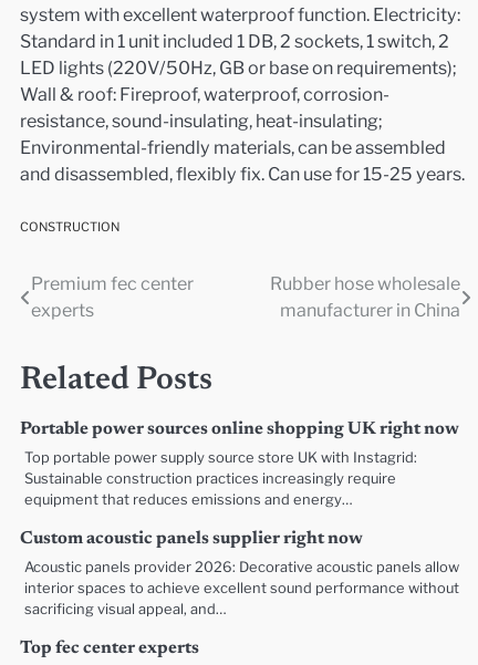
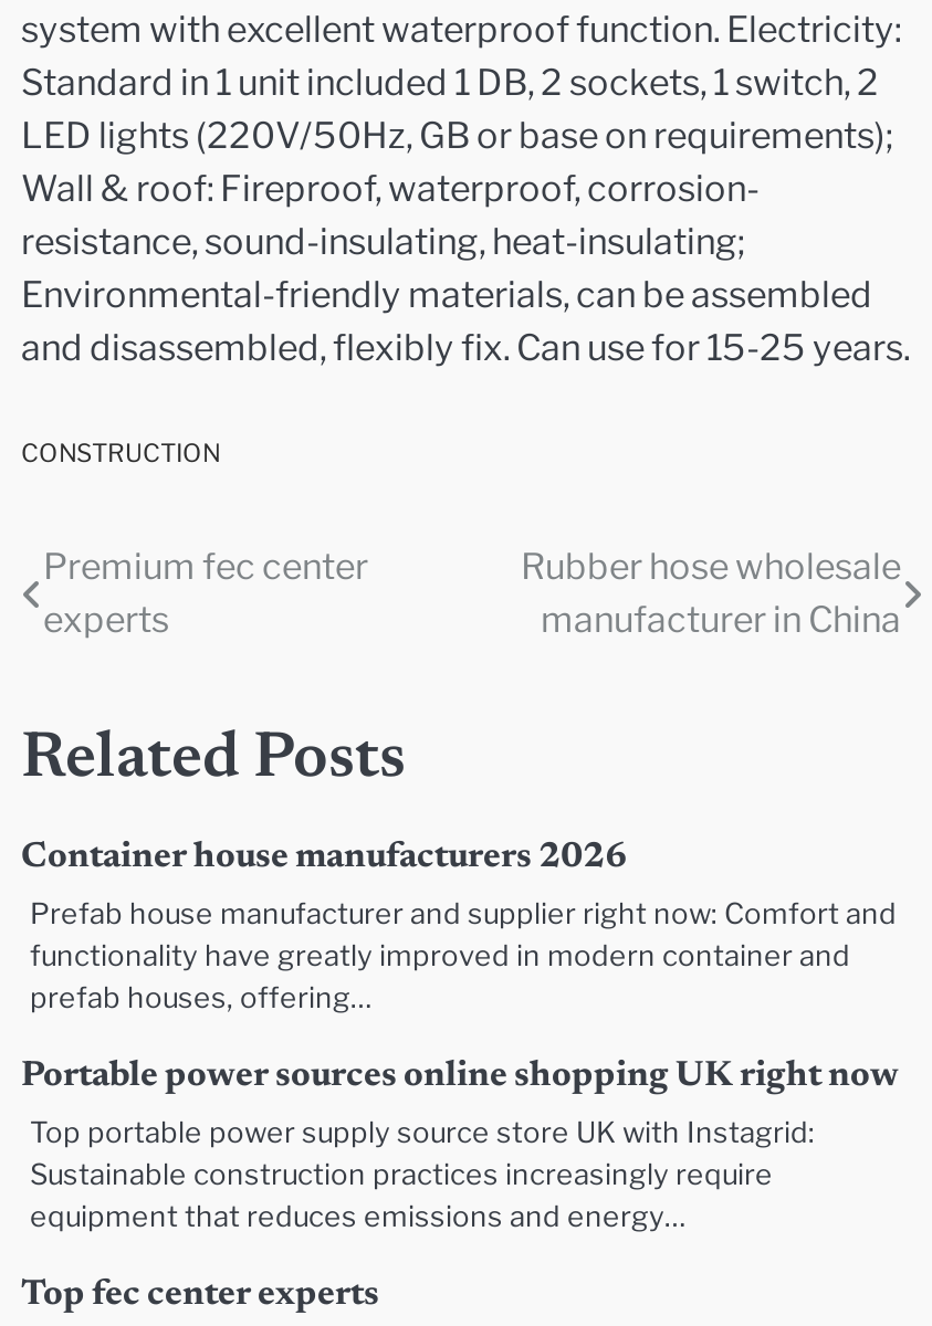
none -> [21,839,897,1014] Container house manufacturers 2026 | Prefab house manufacturer and supplier right now: Comfort and | functionality have greatly improved in modern container and | prefab houses, offering…
moved [20,420,459,508] -> [21,1058,899,1233]: Portable power sources online shopping UK right now | Top portable power supply source store UK with Instagrid: | Sustainable construction practices increasingly require | equipment that reduces emissions and energy…
[20,530,459,617] Custom acoustic panels supplier right now | Acoustic panels provider 2026: Decorative acoustic panels allow | interior spaces to achieve excellent sound performance without | sacrificing visual appeal, and… -> none

